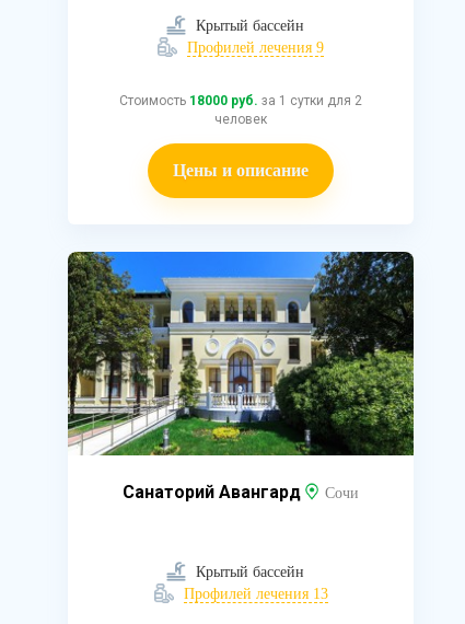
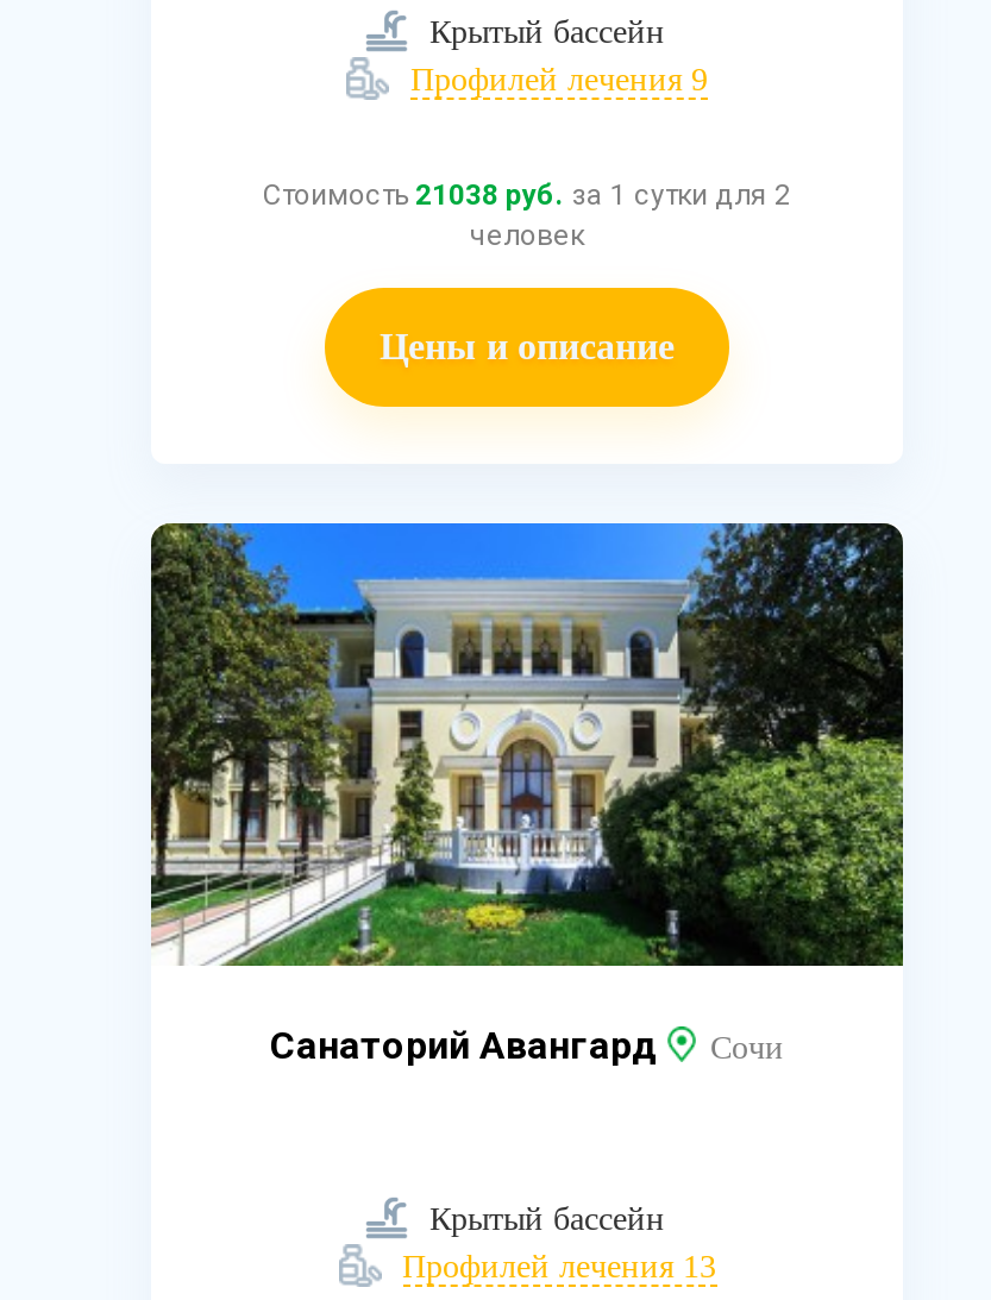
[119,93,362,108] Стоимость 18000 руб. за 1 сутки для 2 -> [263,178,791,212] Стоимость 21038 руб. за 1 сутки для 2

